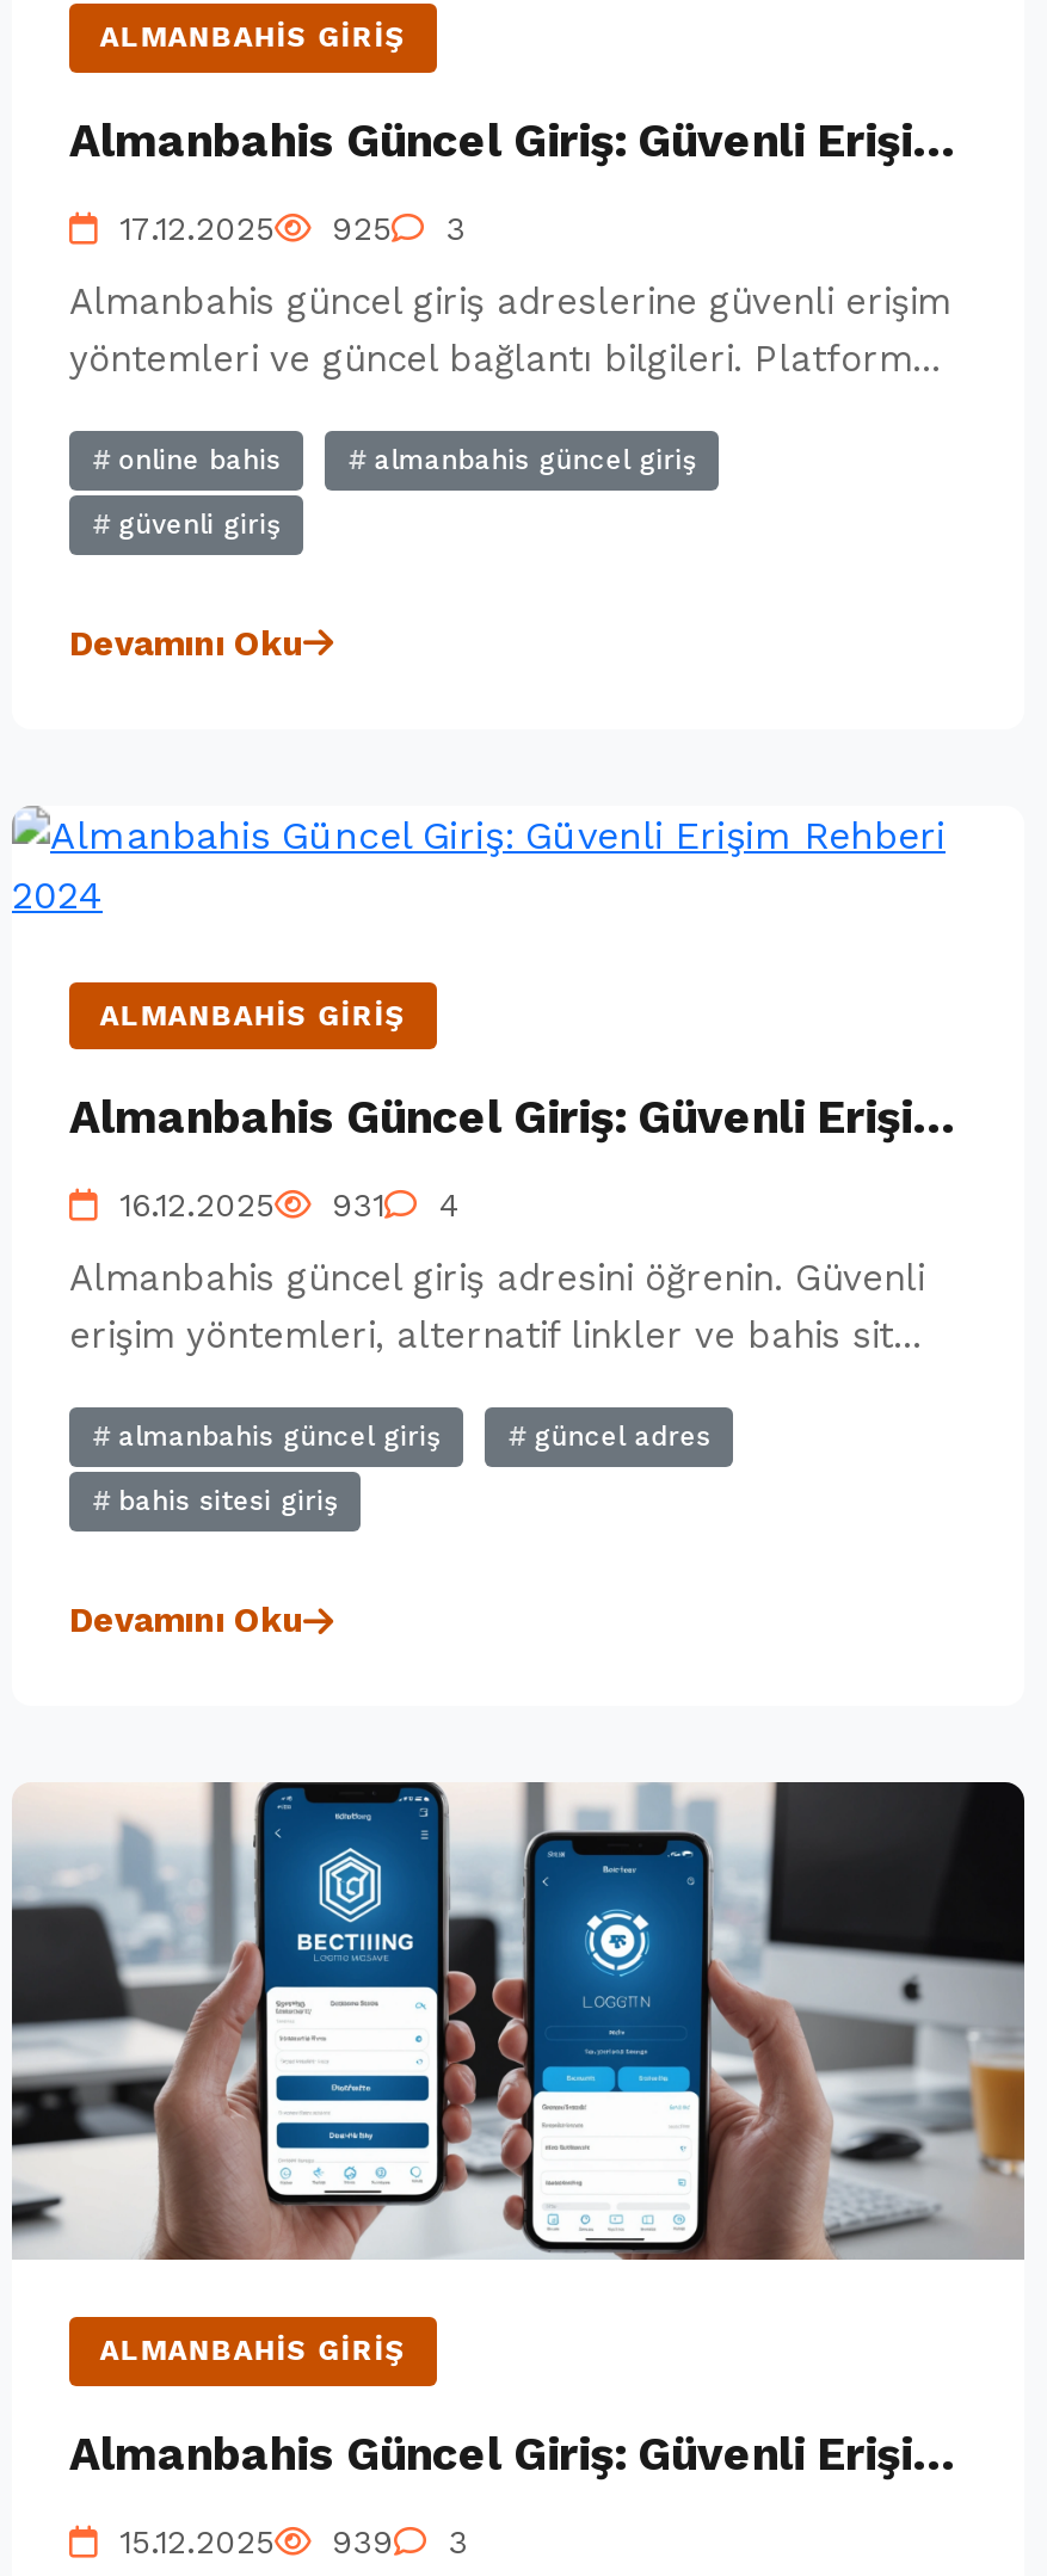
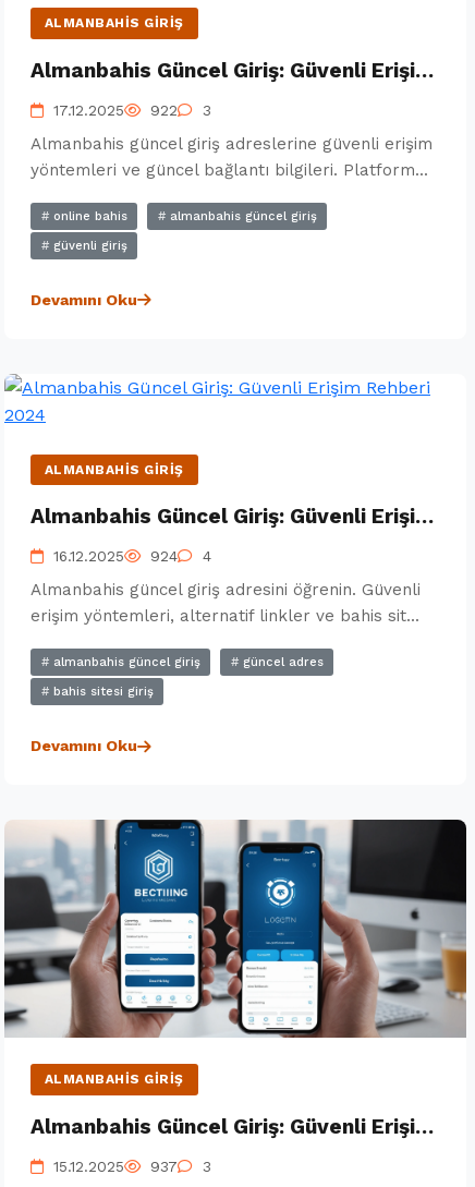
[107,208,466,246] 17.12.2025 925 3 -> [48,101,211,118] 17.12.2025 922 3
[107,1186,458,1224] 16.12.2025 931 4 -> [48,547,211,565] 16.12.2025 924 4
[107,2522,468,2560] 15.12.2025 939 3 -> [48,1157,211,1175] 15.12.2025 937 3

